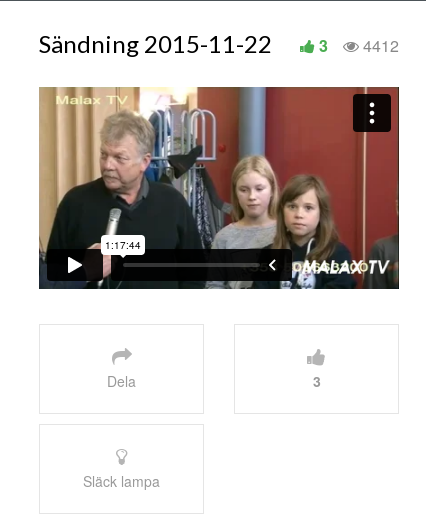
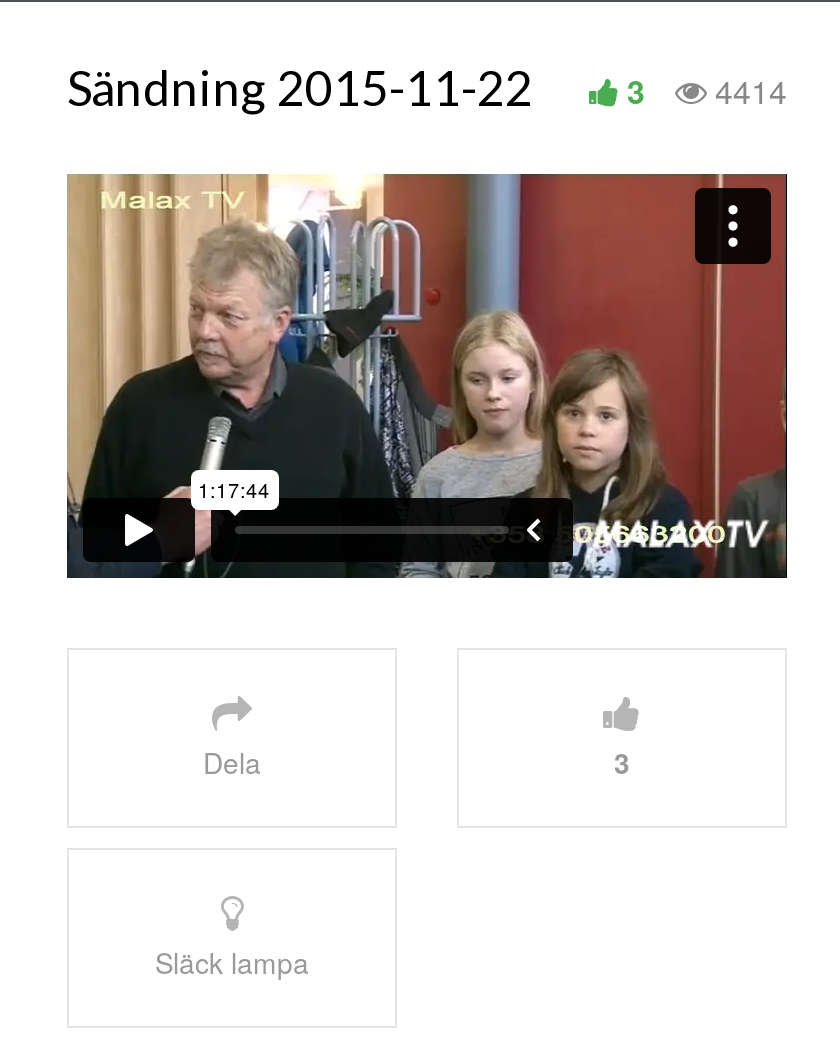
[319,34,399,57] 3 4412 -> [627,68,787,114] 3 4414

